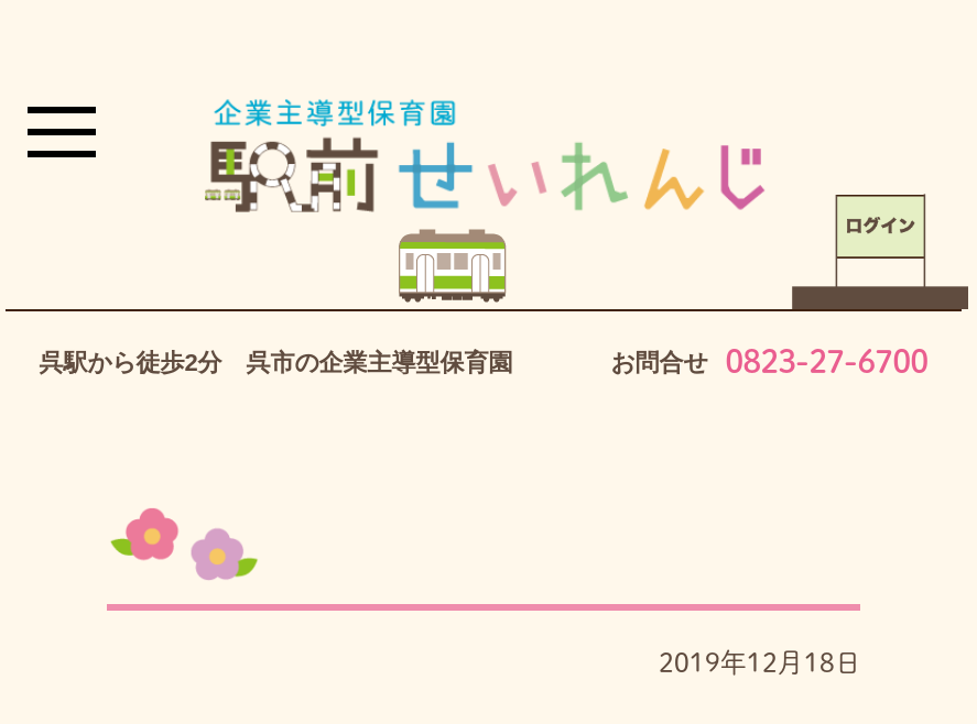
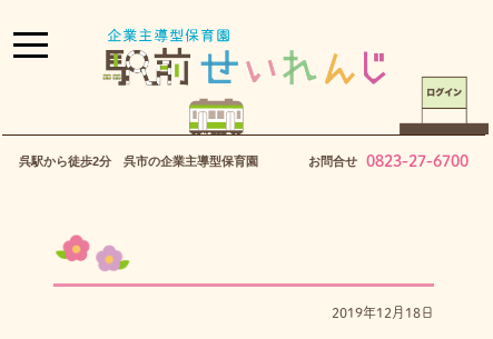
[376,228,508,311] [image] -> [188,94,255,136] [image]

